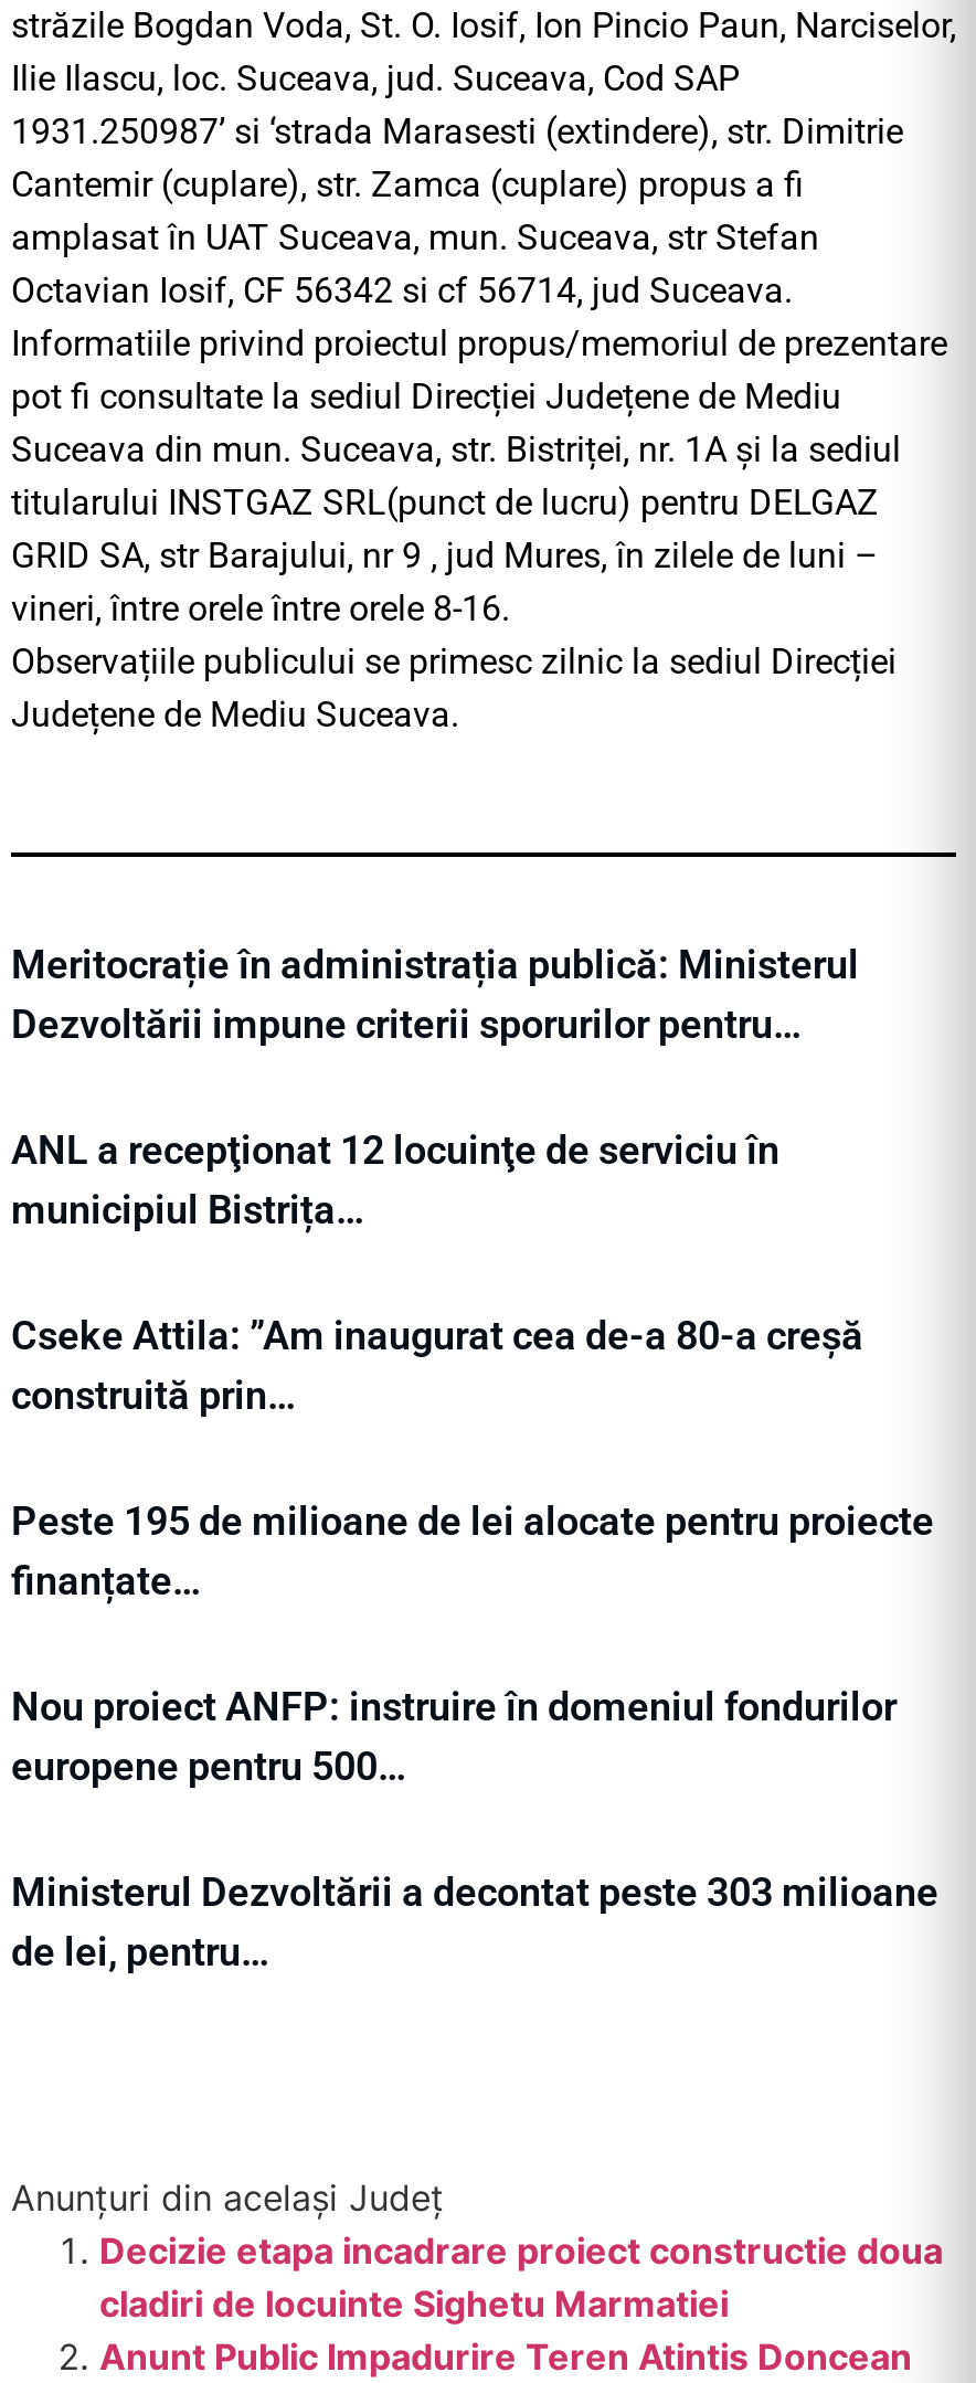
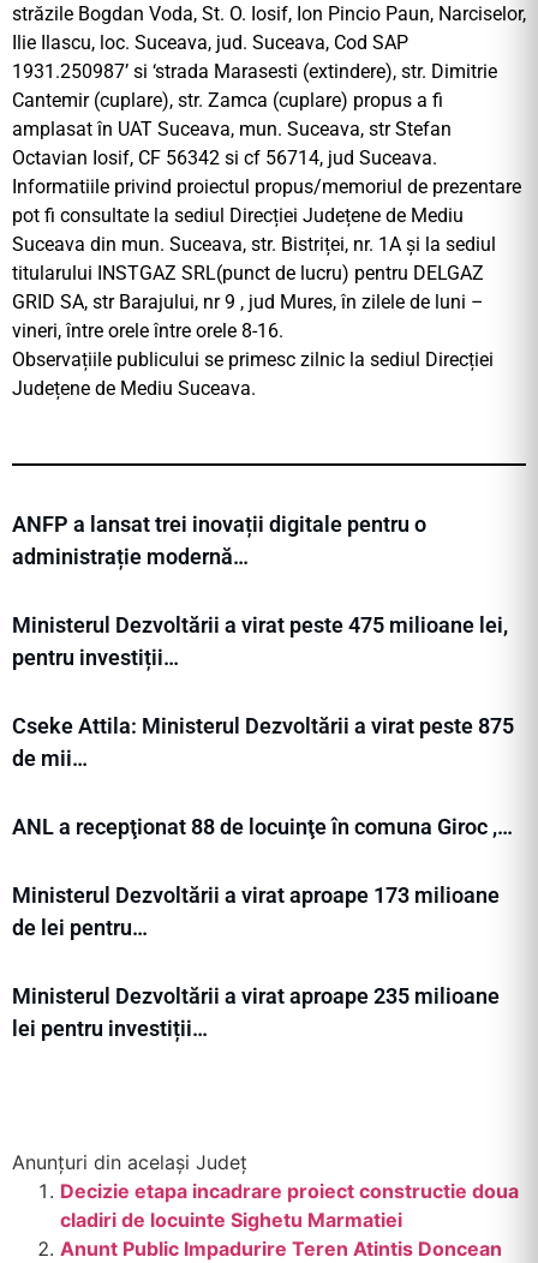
[11,941,859,1048] Meritocrație în administrația publică: Ministerul | Dezvoltării impune criterii sporurilor pentru… -> [12,512,426,569] ANFP a lansat trei inovații digitale pentru o | administrație modernă…
[11,1127,779,1233] ANL a recepţionat 12 locuinţe de serviciu în | municipiul Bistrița… -> [12,613,508,670] Ministerul Dezvoltării a virat peste 475 milioane lei, | pentru investiții…
[11,1313,863,1419] Cseke Attila: ”Am inaugurat cea de-a 80-a creșă | construită prin… -> [12,713,514,771] Cseke Attila: Ministerul Dezvoltării a virat peste 875 | de mii…
[11,1498,934,1604] Peste 195 de milioane de lei alocate pentru proiecte | finanțate… -> [12,814,513,840] ANL a recepţionat 88 de locuinţe în comuna Giroc ,…
[11,1684,897,1790] Nou proiect ANFP: instruire în domeniul fondurilor | europene pentru 500… -> [12,883,500,940] Ministerul Dezvoltării a virat aproape 173 milioane | de lei pentru…
[11,1869,938,1975] Ministerul Dezvoltării a decontat peste 303 milioane | de lei, pentru… -> [12,984,500,1041] Ministerul Dezvoltării a virat aproape 235 milioane | lei pentru investiții…

